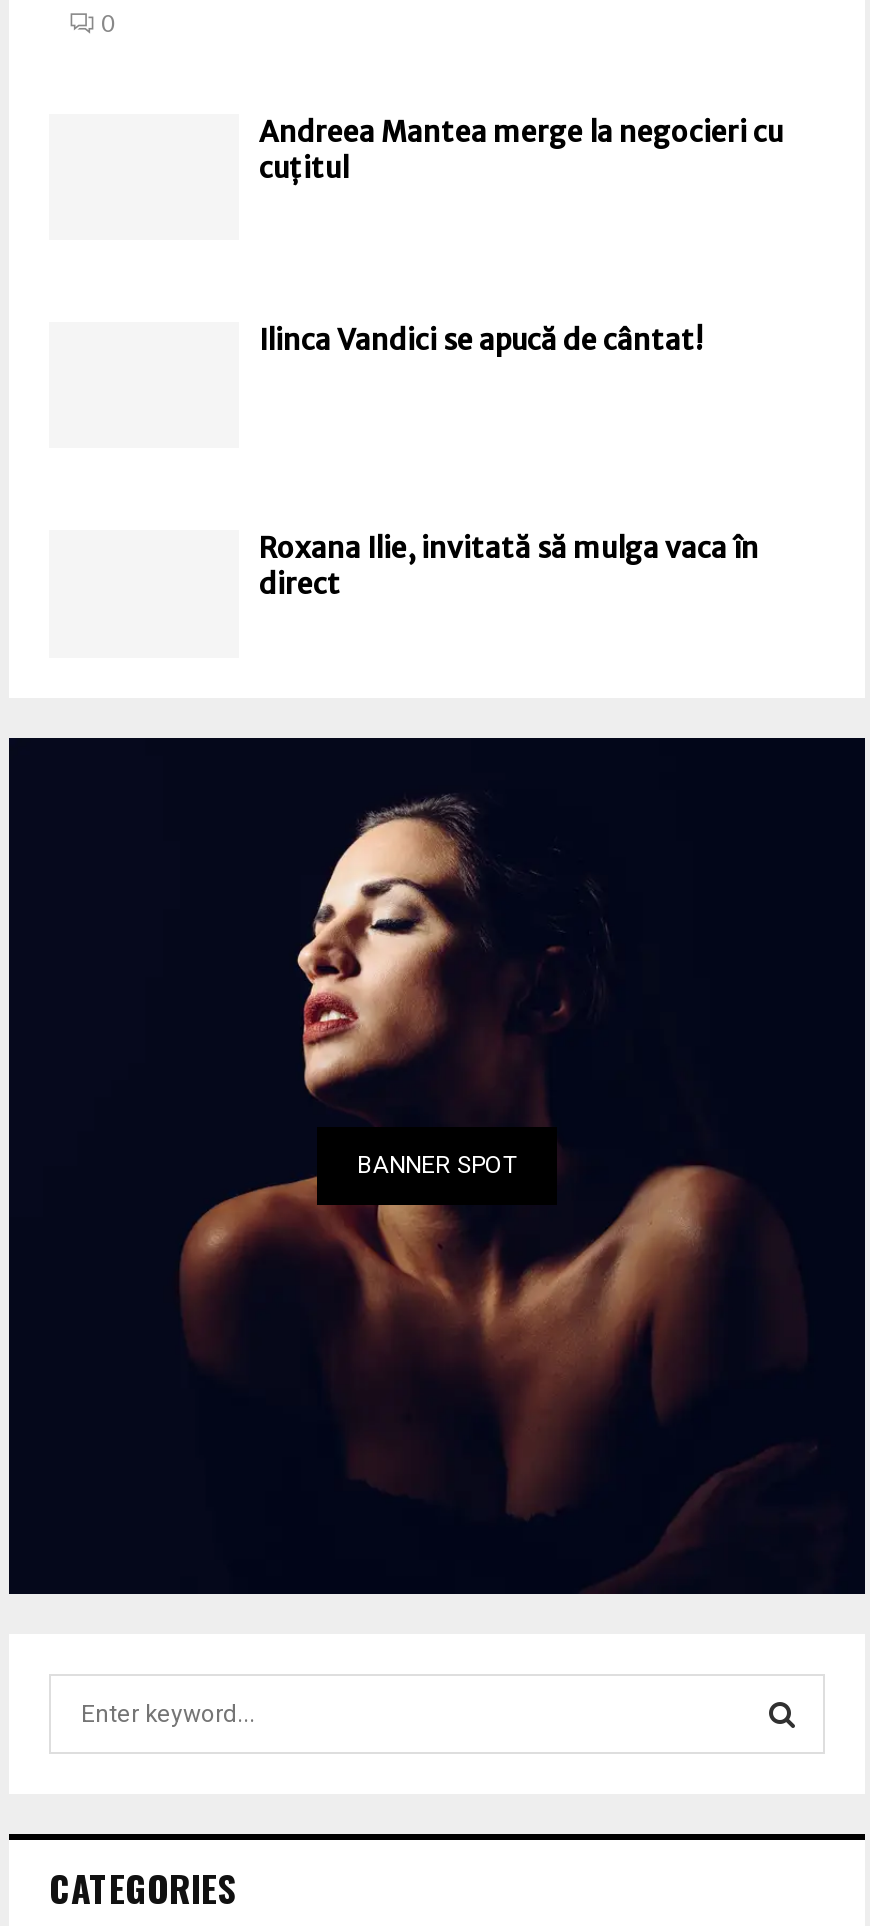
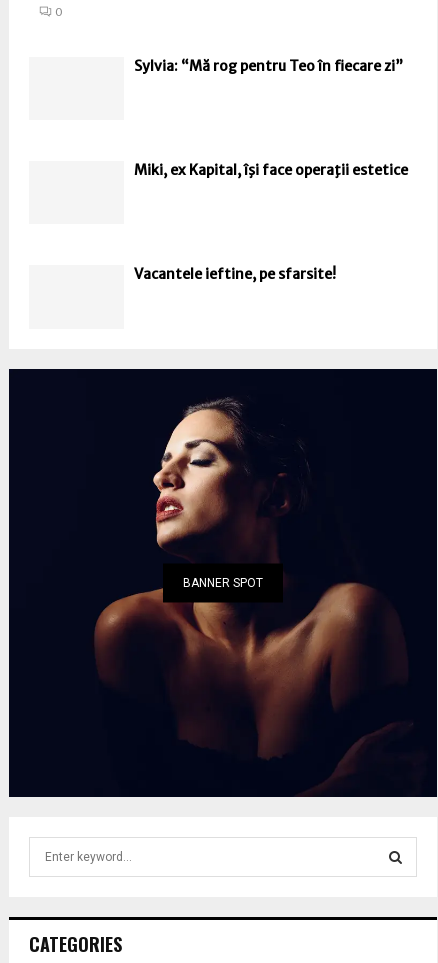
[259,113,783,185] Andreea Mantea merge la negocieri cu | cuțitul -> [134,57,403,75] Sylvia: “Mă rog pentru Teo în fiecare zi”
[259,322,703,358] Ilinca Vandici se apucă de cântat! -> [134,161,408,179] Miki, ex Kapital, îşi face operaţii estetice
[259,531,759,603] Roxana Ilie, invitată să mulga vaca în | direct -> [134,265,336,283] Vacantele ieftine, pe sfarsite!

